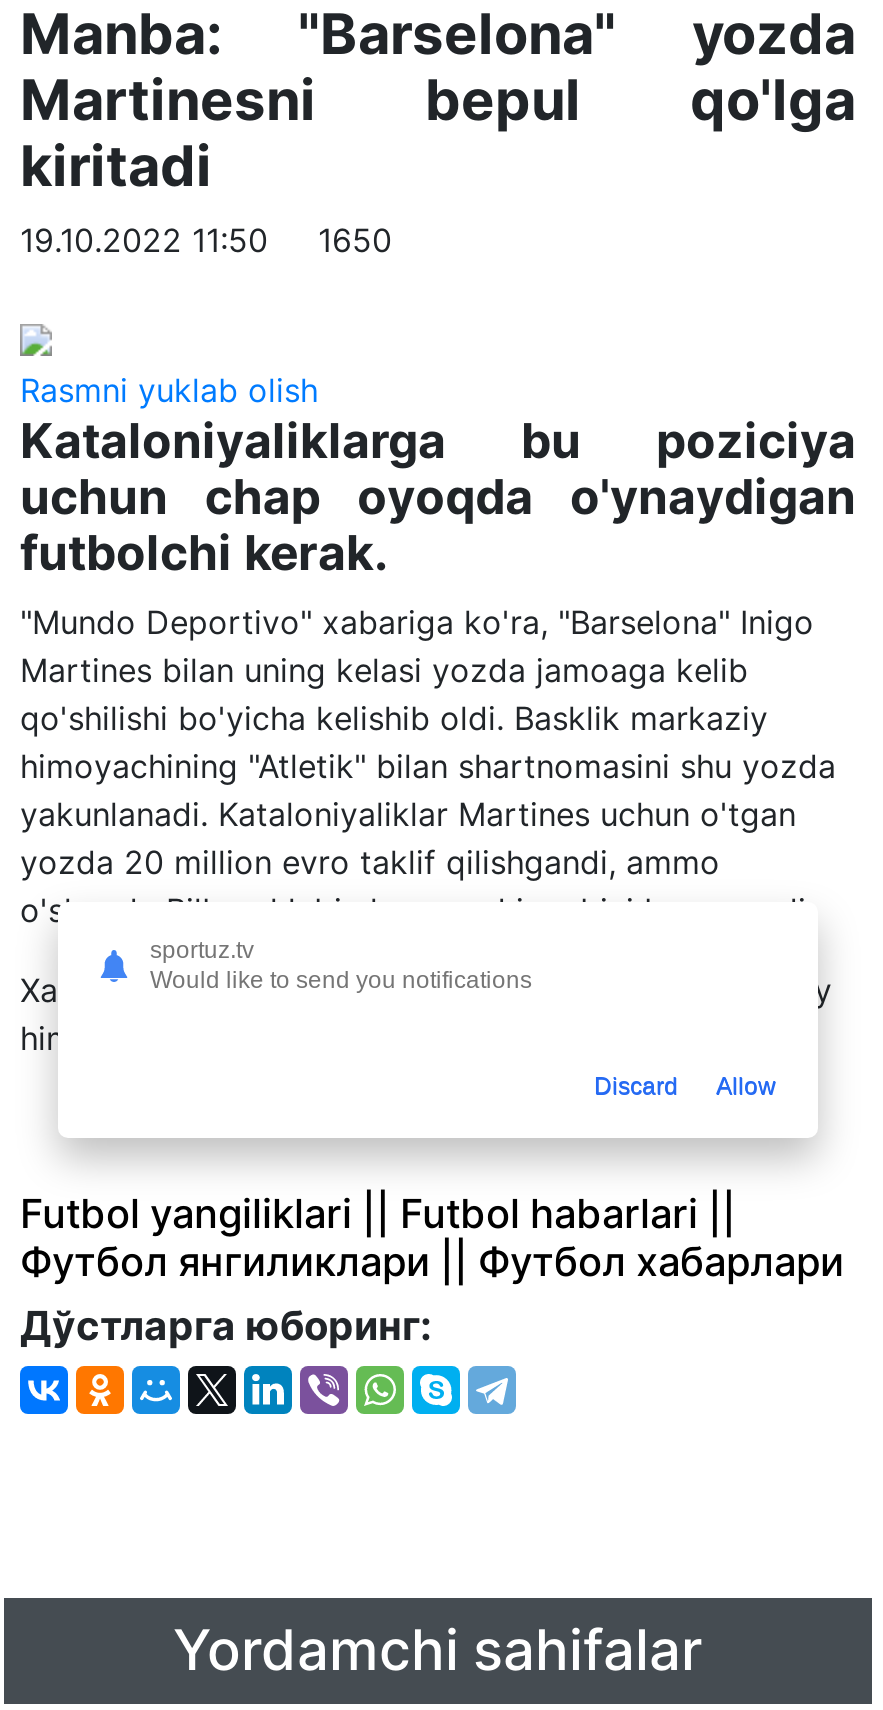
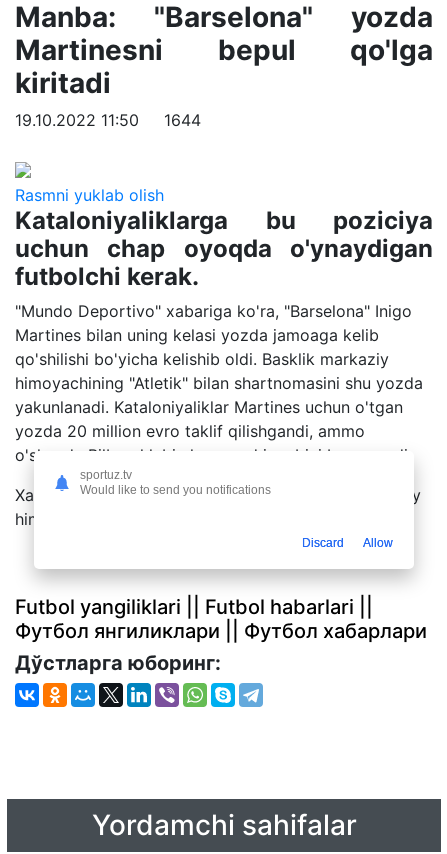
[20,220,392,260] 19.10.2022 11:50 1650 -> [15,110,201,130] 19.10.2022 11:50 1644

